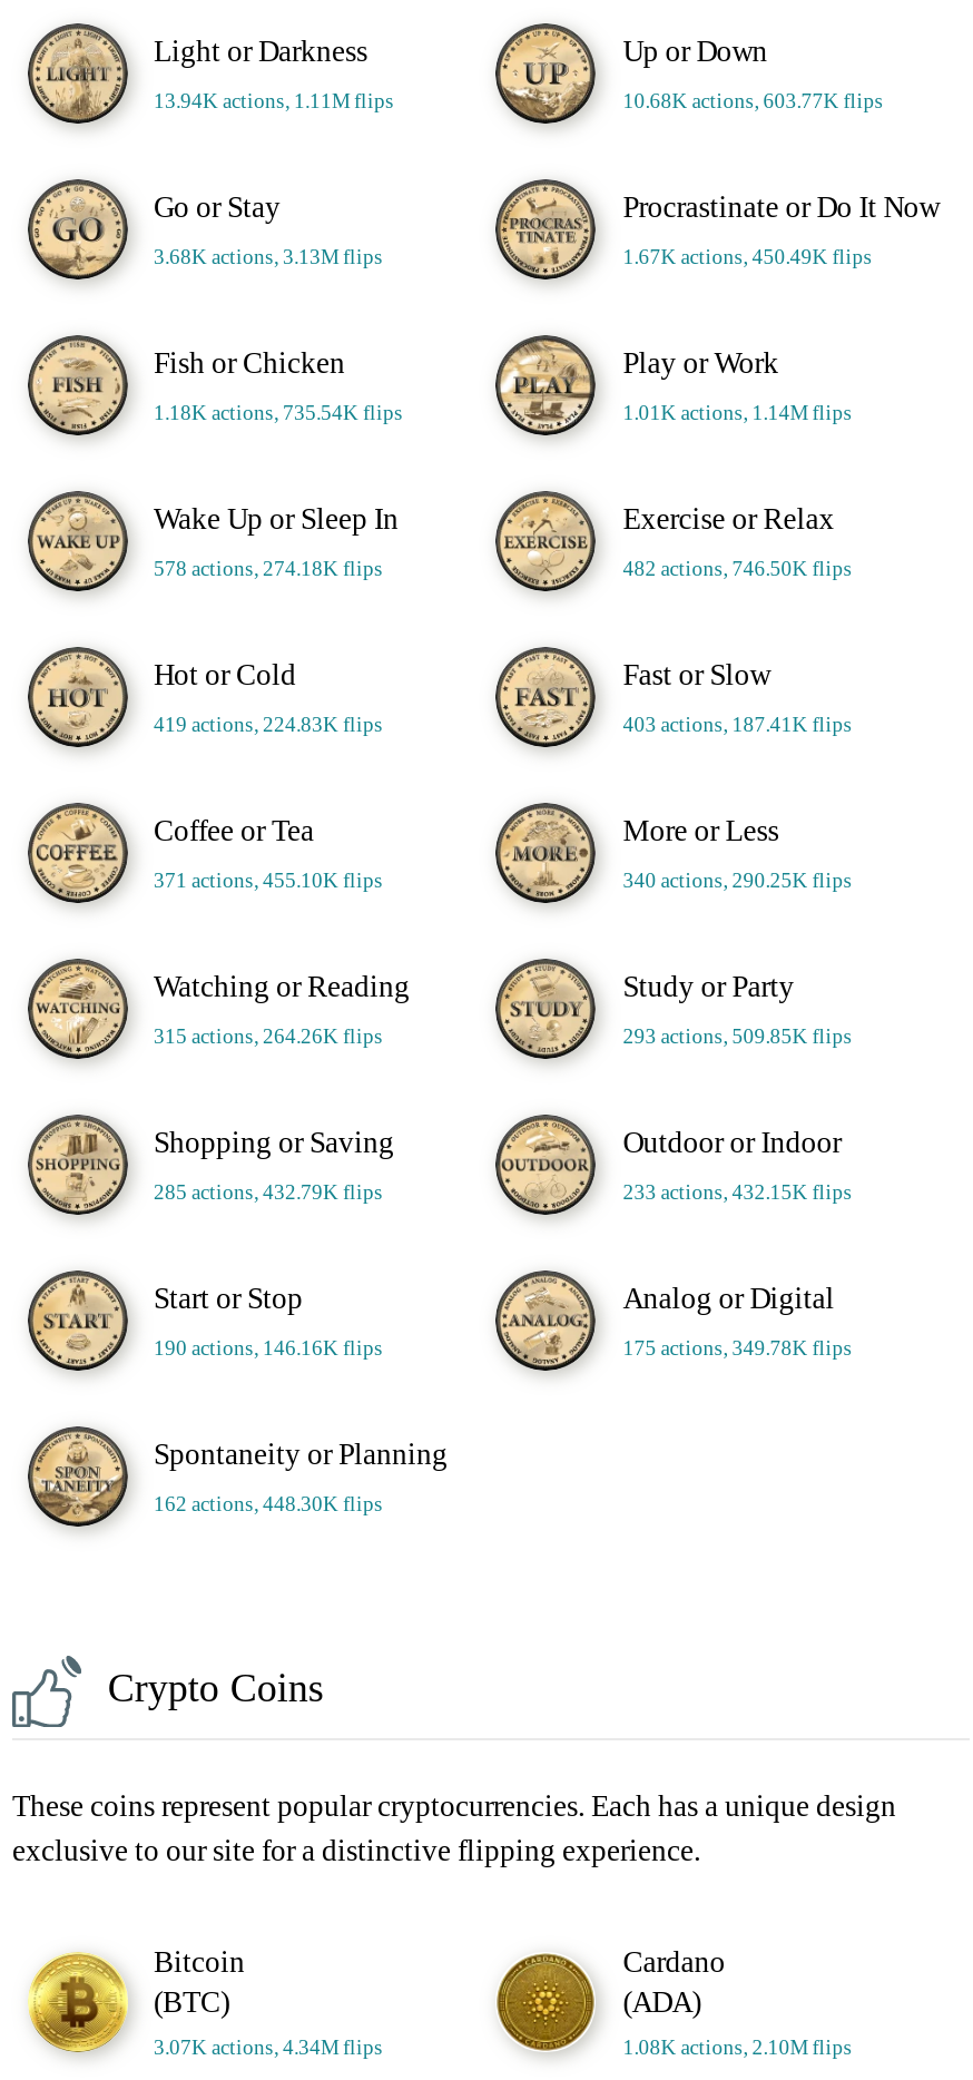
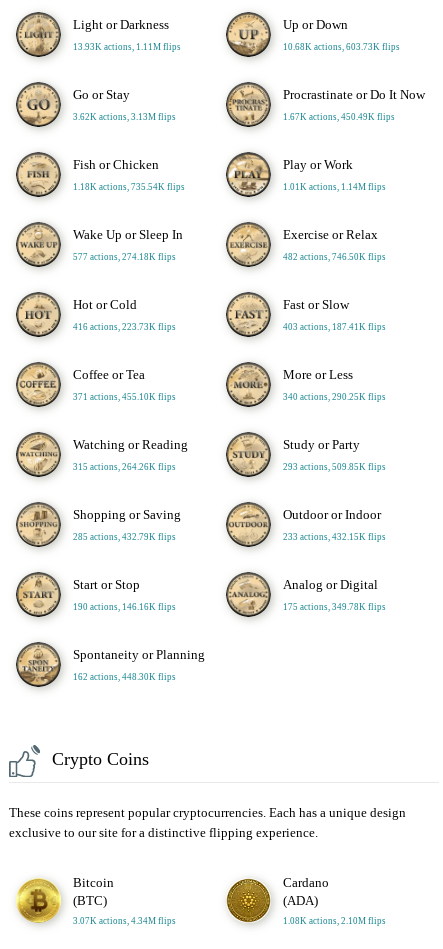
[154,90,394,112] 13.94K actions, 1.11M flips -> [72,42,180,52] 13.93K actions, 1.11M flips
[623,90,883,112] 10.68K actions, 603.77K flips -> [283,42,400,52] 10.68K actions, 603.73K flips
[154,246,383,268] 3.68K actions, 3.13M flips -> [72,112,175,122] 3.62K actions, 3.13M flips
[154,558,383,580] 578 actions, 274.18K flips -> [72,252,175,262] 577 actions, 274.18K flips
[154,714,383,736] 419 actions, 224.83K flips -> [72,322,175,332] 416 actions, 223.73K flips

